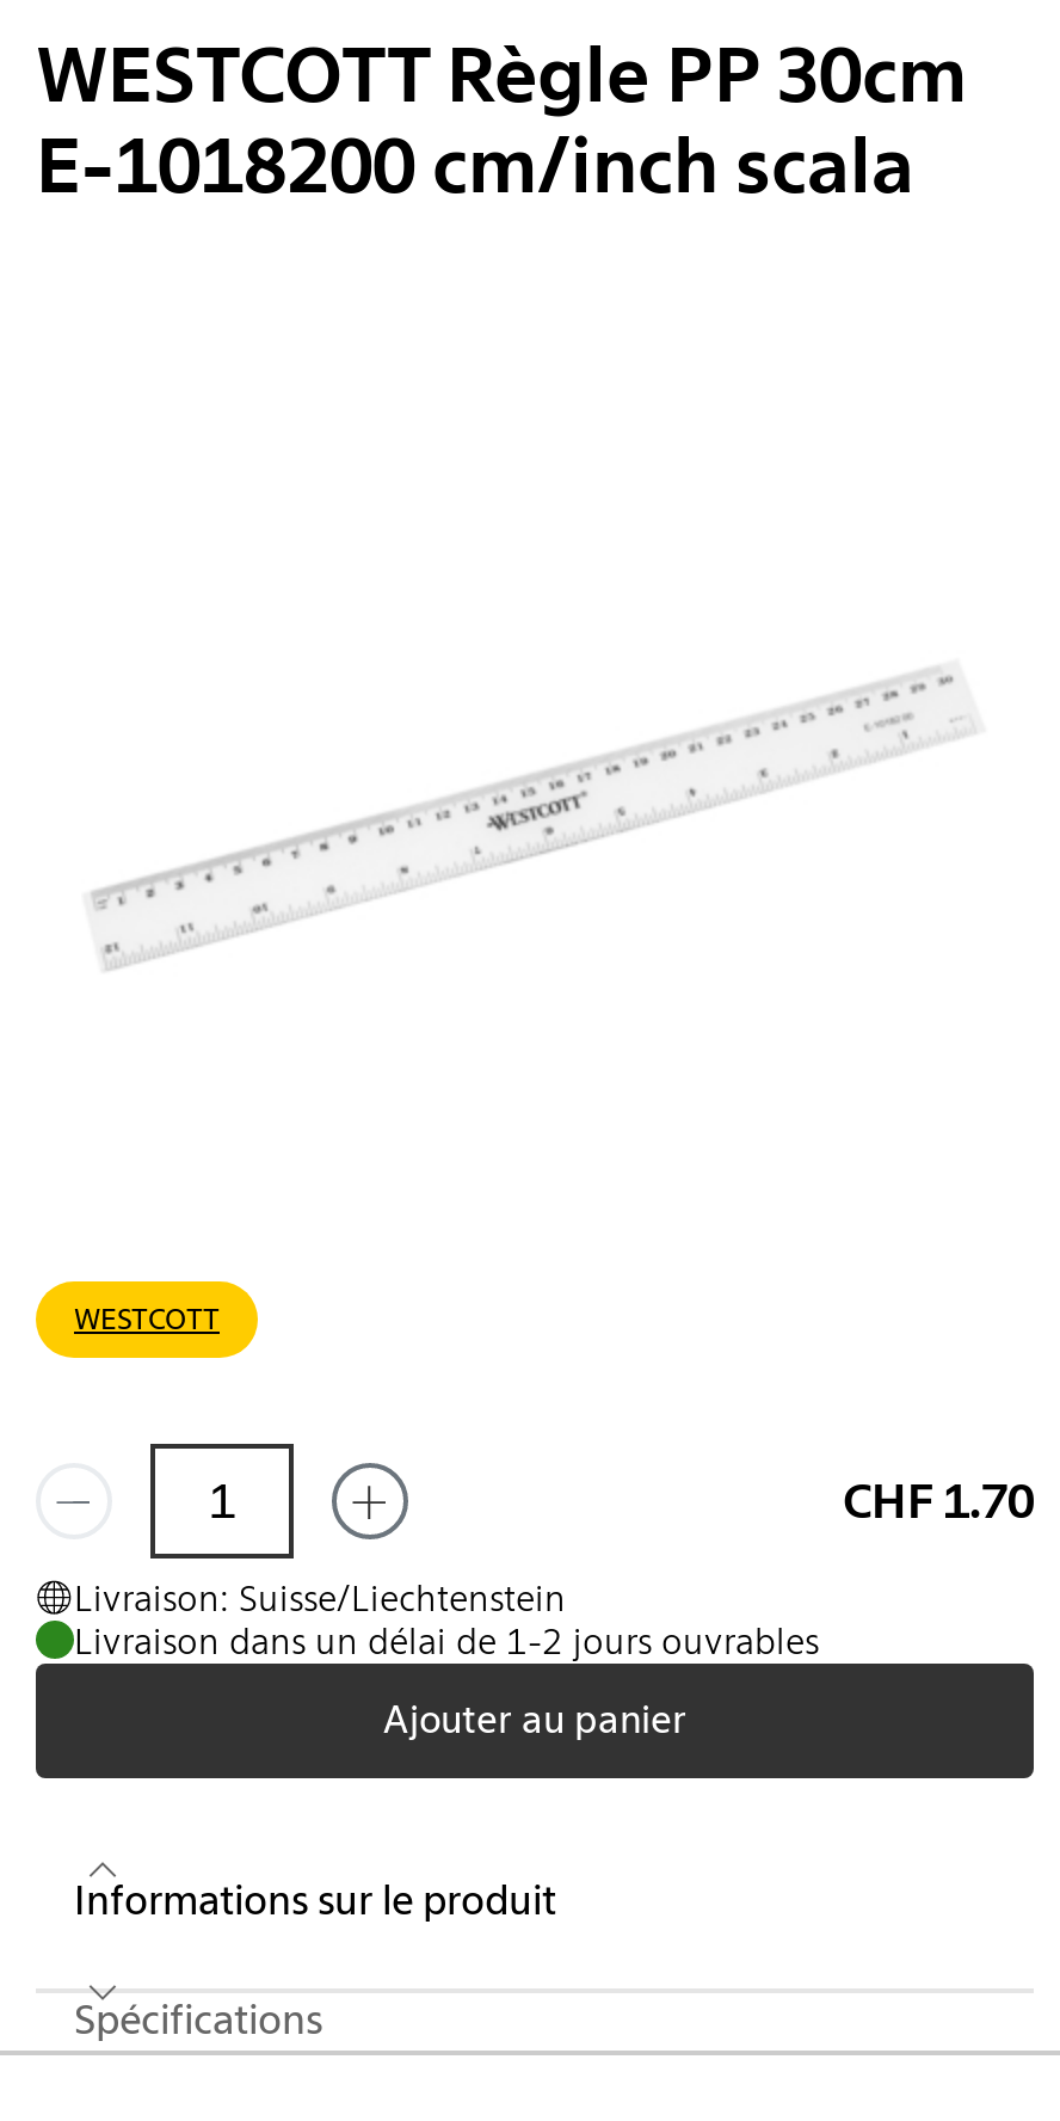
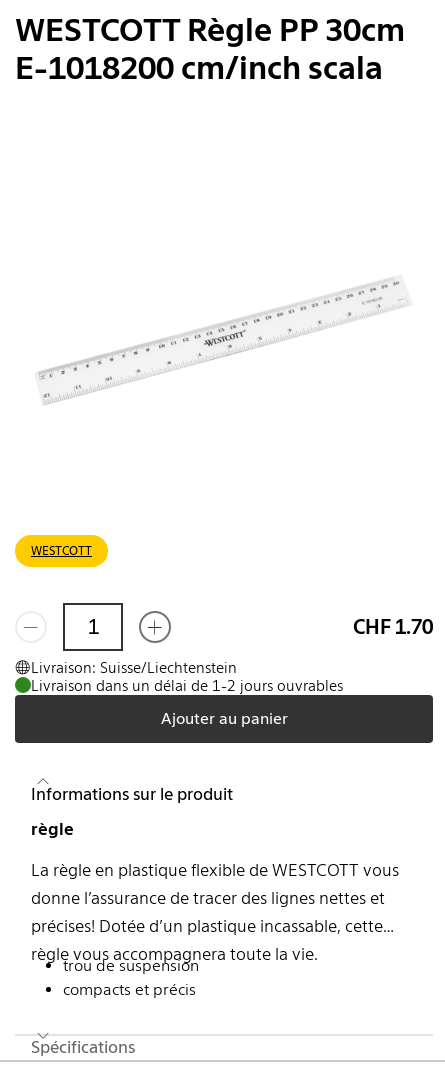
none -> [31,819,399,999] règle | La règle en plastique flexible de WESTCOTT vous | donne l’assurance de tracer des lignes nettes et | précises! Dotée d’un plastique incassable, cette | règle vous accompagnera toute la vie. | trou de suspension | compacts et précis

